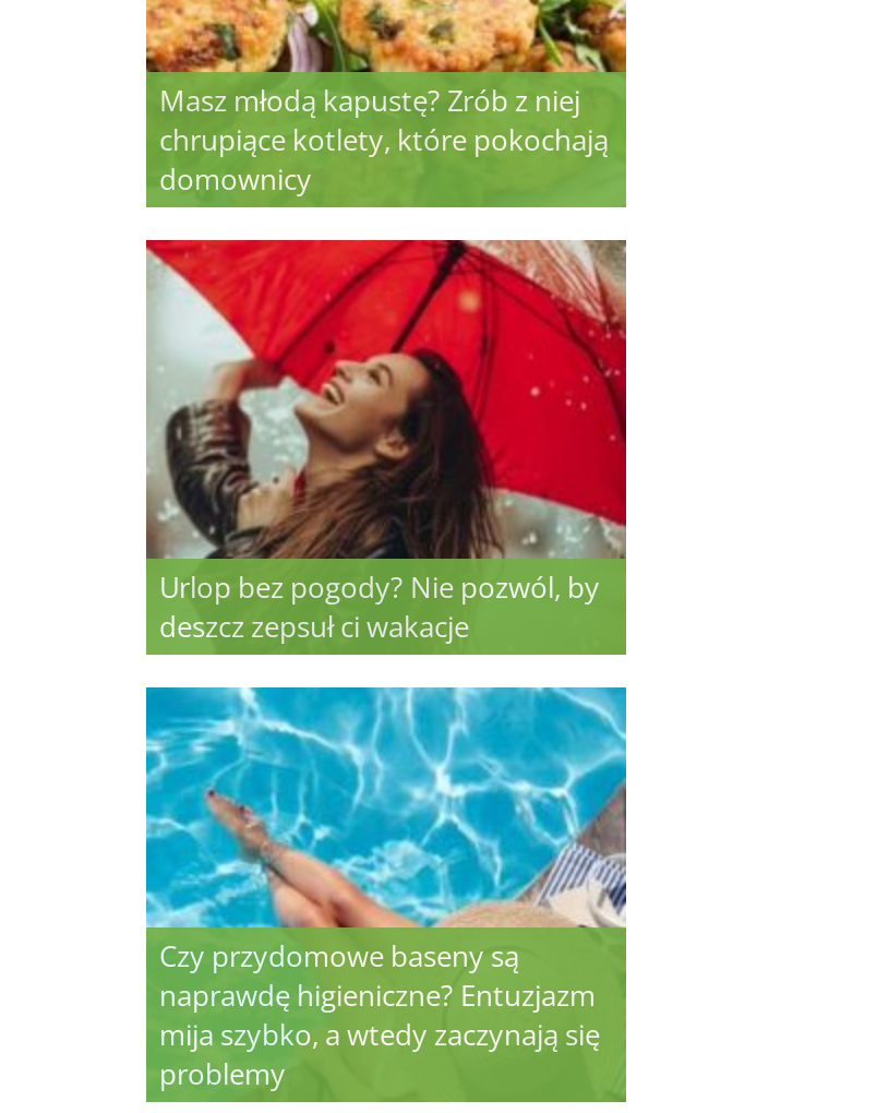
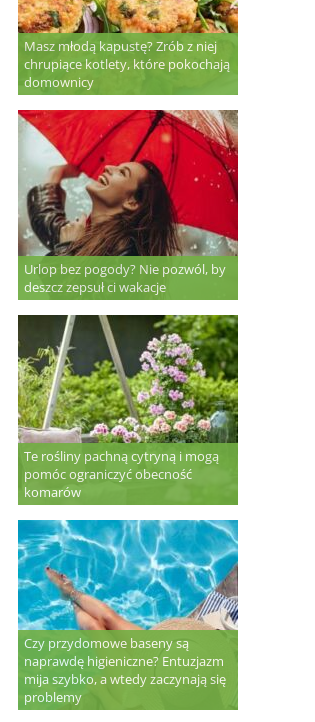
none -> [17,314,239,500] [image] | Te rośliny pachną cytryną i mogą | pomóc ograniczyć obecność | komarów

